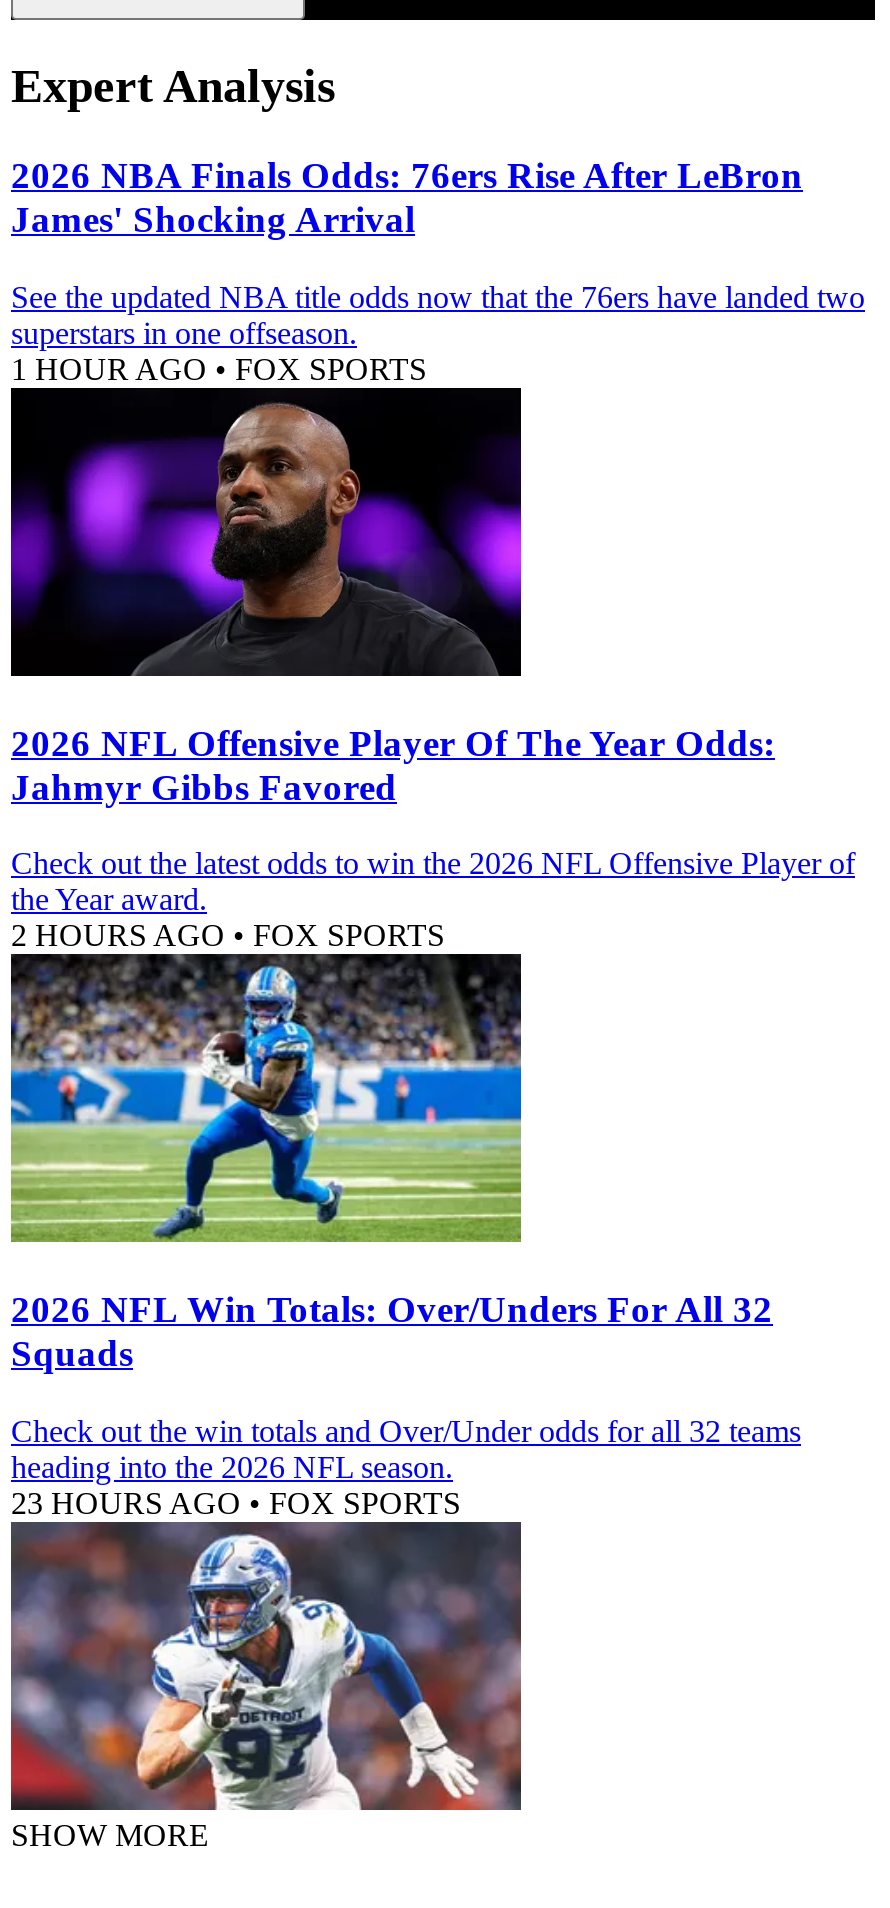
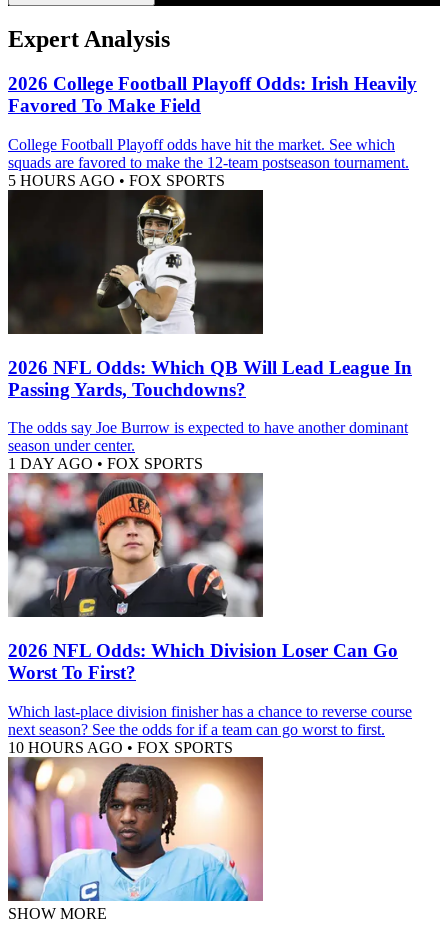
[11,154,803,240] 2026 NBA Finals Odds: 76ers Rise After LeBron | James' Shocking Arrival -> [8,73,417,116] 2026 College Football Playoff Odds: Irish Heavily | Favored To Make Field
[11,280,865,386] See the updated NBA title odds now that the 76ers have landed two | superstars in one offseason. | 1 HOUR AGO • FOX SPORTS -> [8,136,409,189] College Football Playoff odds have hit the market. See which | squads are favored to make the 12-team postseason tournament. | 5 HOURS AGO • FOX SPORTS
[9,400,775,807] [image] | 2026 NFL Offensive Player Of The Year Odds: | Jahmyr Gibbs Favored -> [7,196,412,400] [image] | 2026 NFL Odds: Which QB Will Lead League In | Passing Yards, Touchdowns?
[9,847,855,1244] [image] | Check out the latest odds to win the 2026 NFL Offensive Player of | the Year award. | 2 HOURS AGO • FOX SPORTS -> [7,419,408,618] [image] | The odds say Joe Burrow is expected to have another dominant | season under center. | 1 DAY AGO • FOX SPORTS
[11,1288,773,1374] 2026 NFL Win Totals: Over/Unders For All 32 | Squads -> [8,640,398,683] 2026 NFL Odds: Which Division Loser Can Go | Worst To First?
[11,1414,801,1520] Check out the win totals and Over/Under odds for all 32 teams | heading into the 2026 NFL season. | 23 HOURS AGO • FOX SPORTS -> [8,703,412,756] Which last-place division finisher has a chance to reverse course | next season? See the odds for if a team can go worst to first. | 10 HOURS AGO • FOX SPORTS
[9,1522,523,1812] [image] -> [7,757,264,902] [image]

